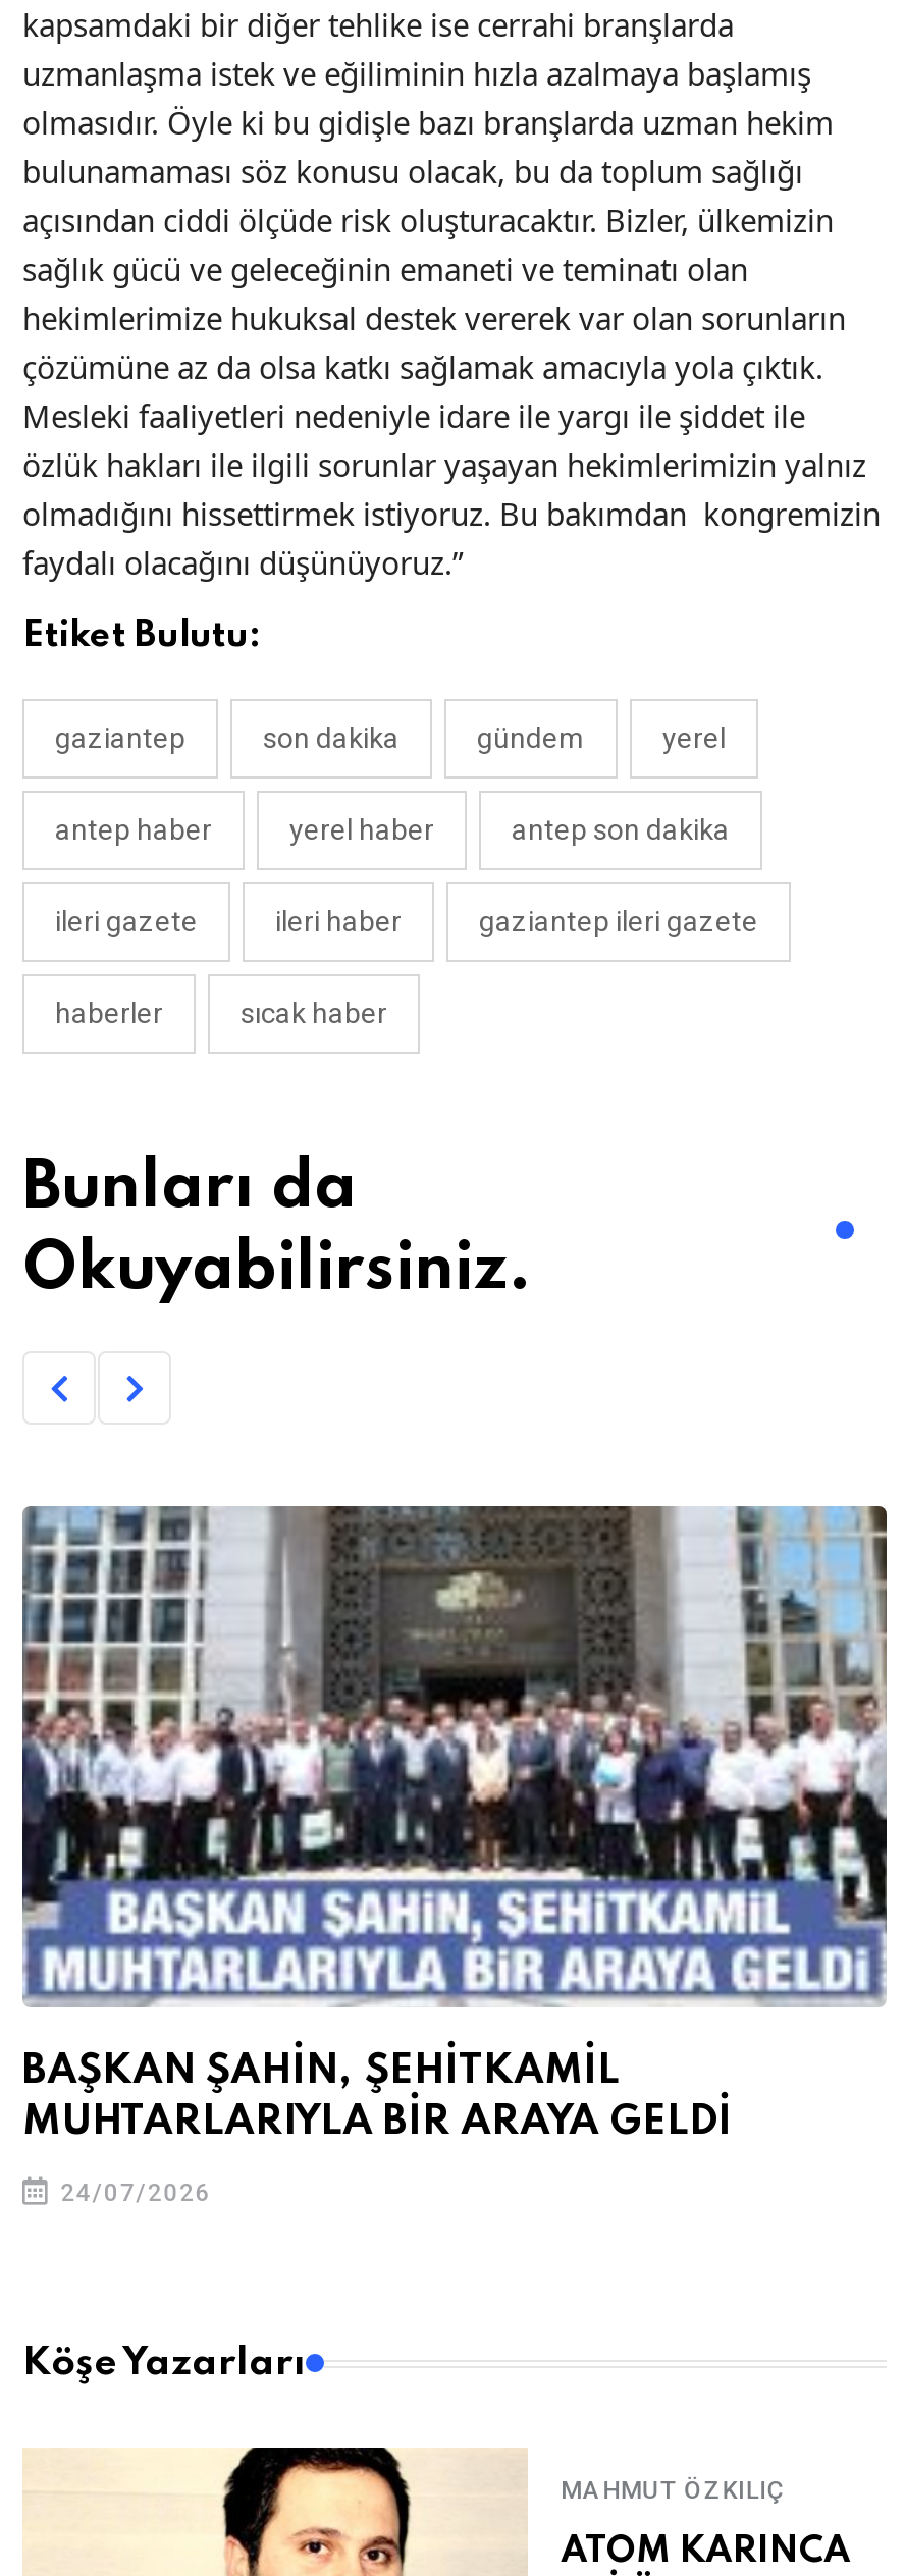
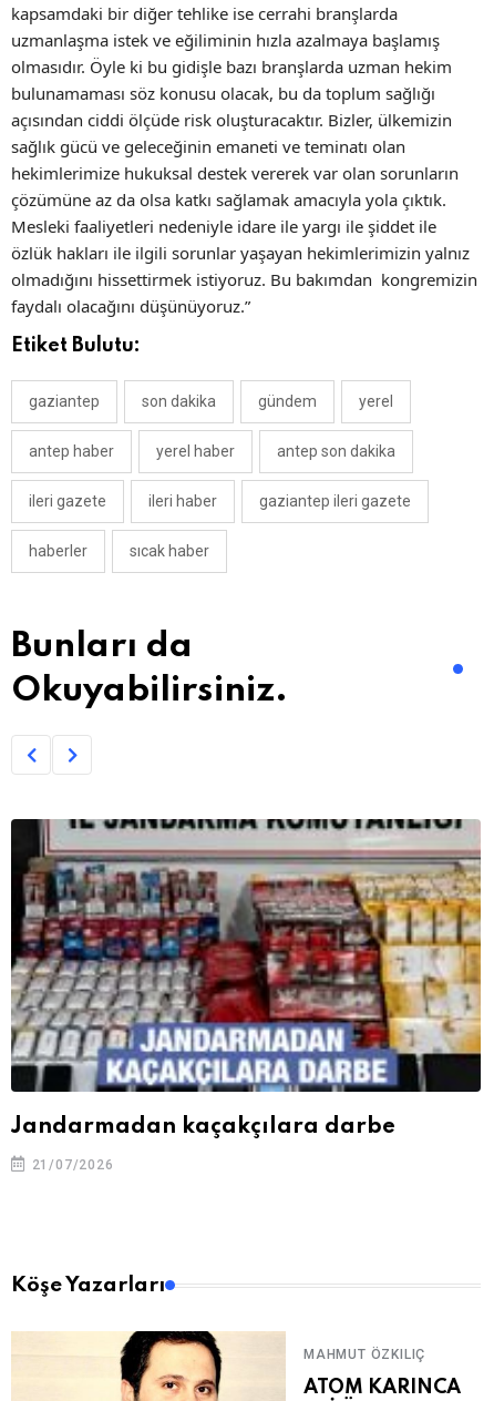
[20,1506,889,2144] [image] | BAŞKAN ŞAHİN, ŞEHİTKAMİL | MUHTARLARIYLA BİR ARAYA GELDİ -> [10,818,482,1138] [image] | Jandarmadan kaçakçılara darbe
[53,2179,211,2207] 24/07/2026 -> [27,1157,114,1173] 21/07/2026

